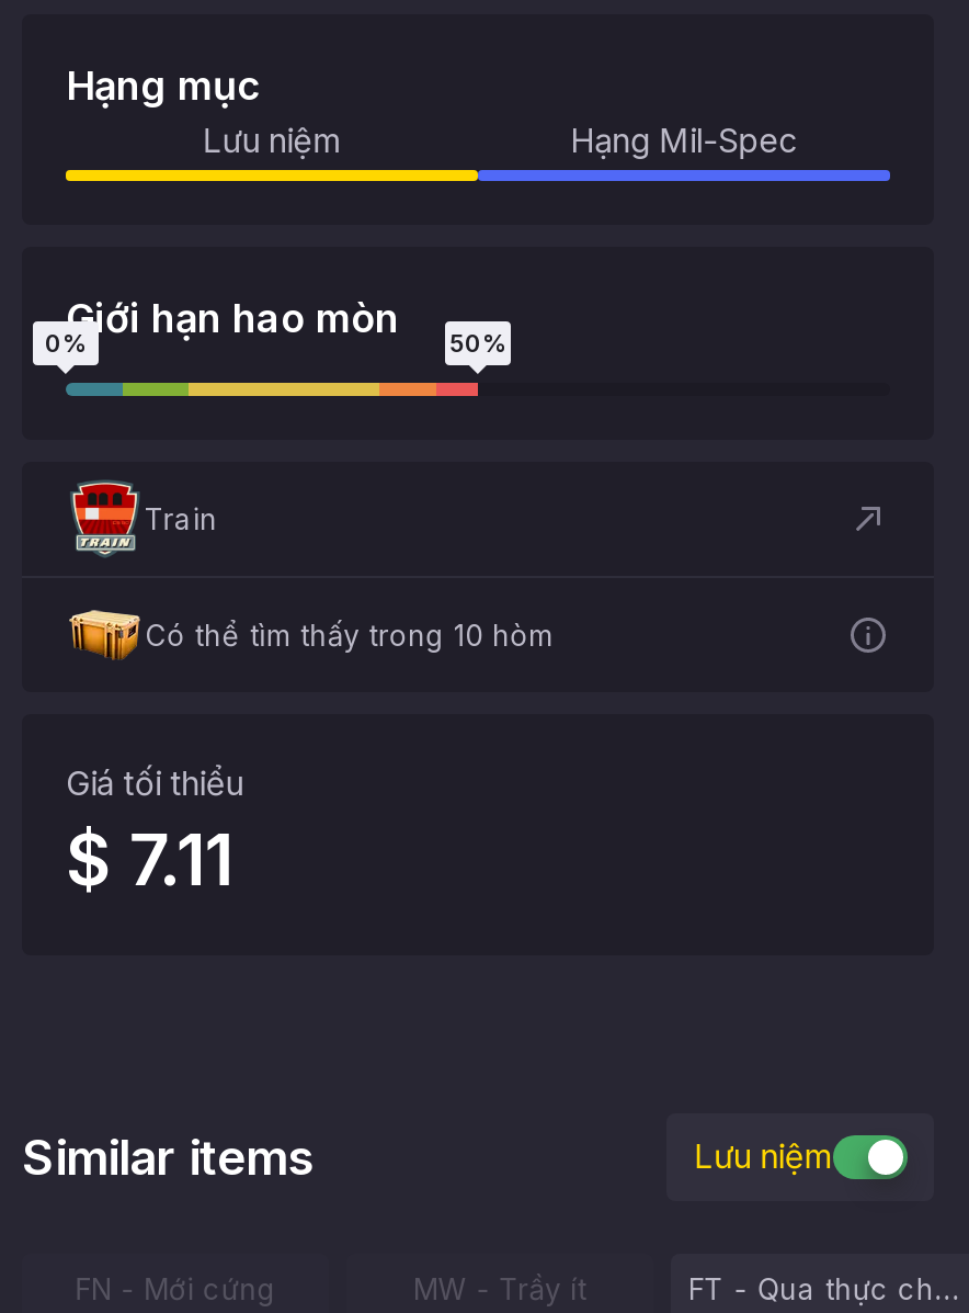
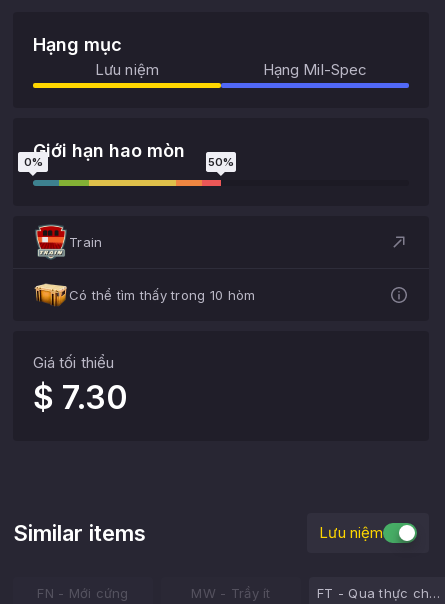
[66,817,232,903] $ 7.11 -> [33,378,128,417] $ 7.30

